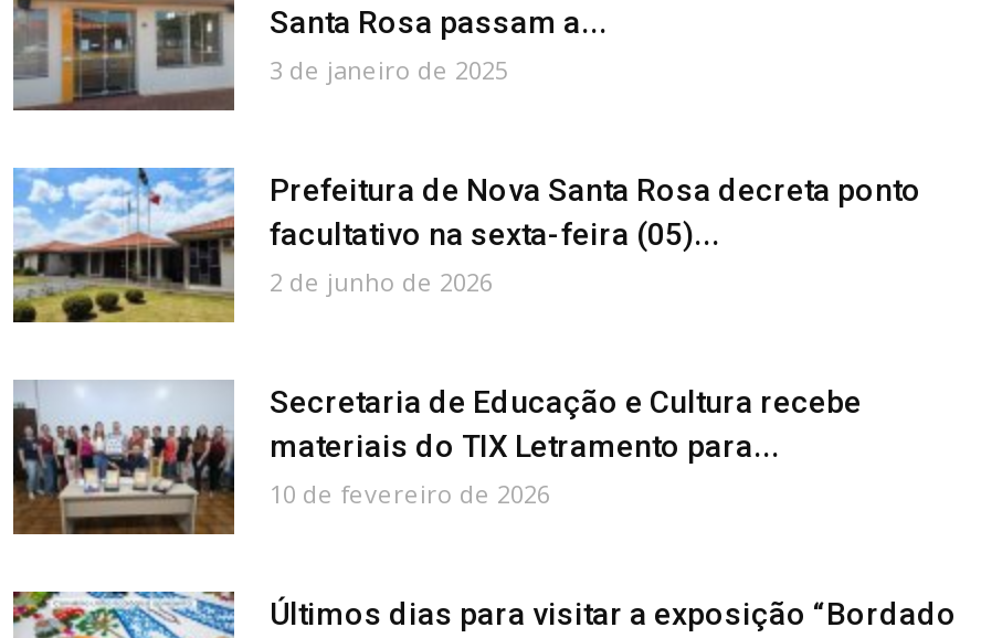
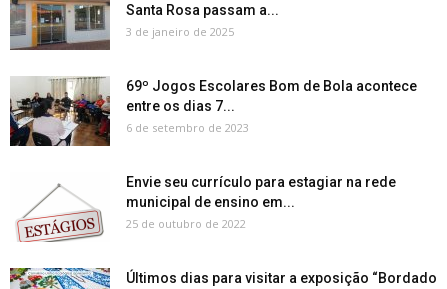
[11,166,921,325] [image] | Prefeitura de Nova Santa Rosa decreta ponto | facultativo na sexta-feira (05)... | 2 de junho de 2026 -> [9,76,417,147] [image] | 69º Jogos Escolares Bom de Bola acontece | entre os dias 7... | 6 de setembro de 2023
[11,380,862,536] [image] | Secretaria de Educação e Cultura recebe | materiais do TIX Letramento para... | 10 de fevereiro de 2026 -> [10,173,396,242] [image] | Envie seu currículo para estagiar na rede | municipal de ensino em... | 25 de outubro de 2022

